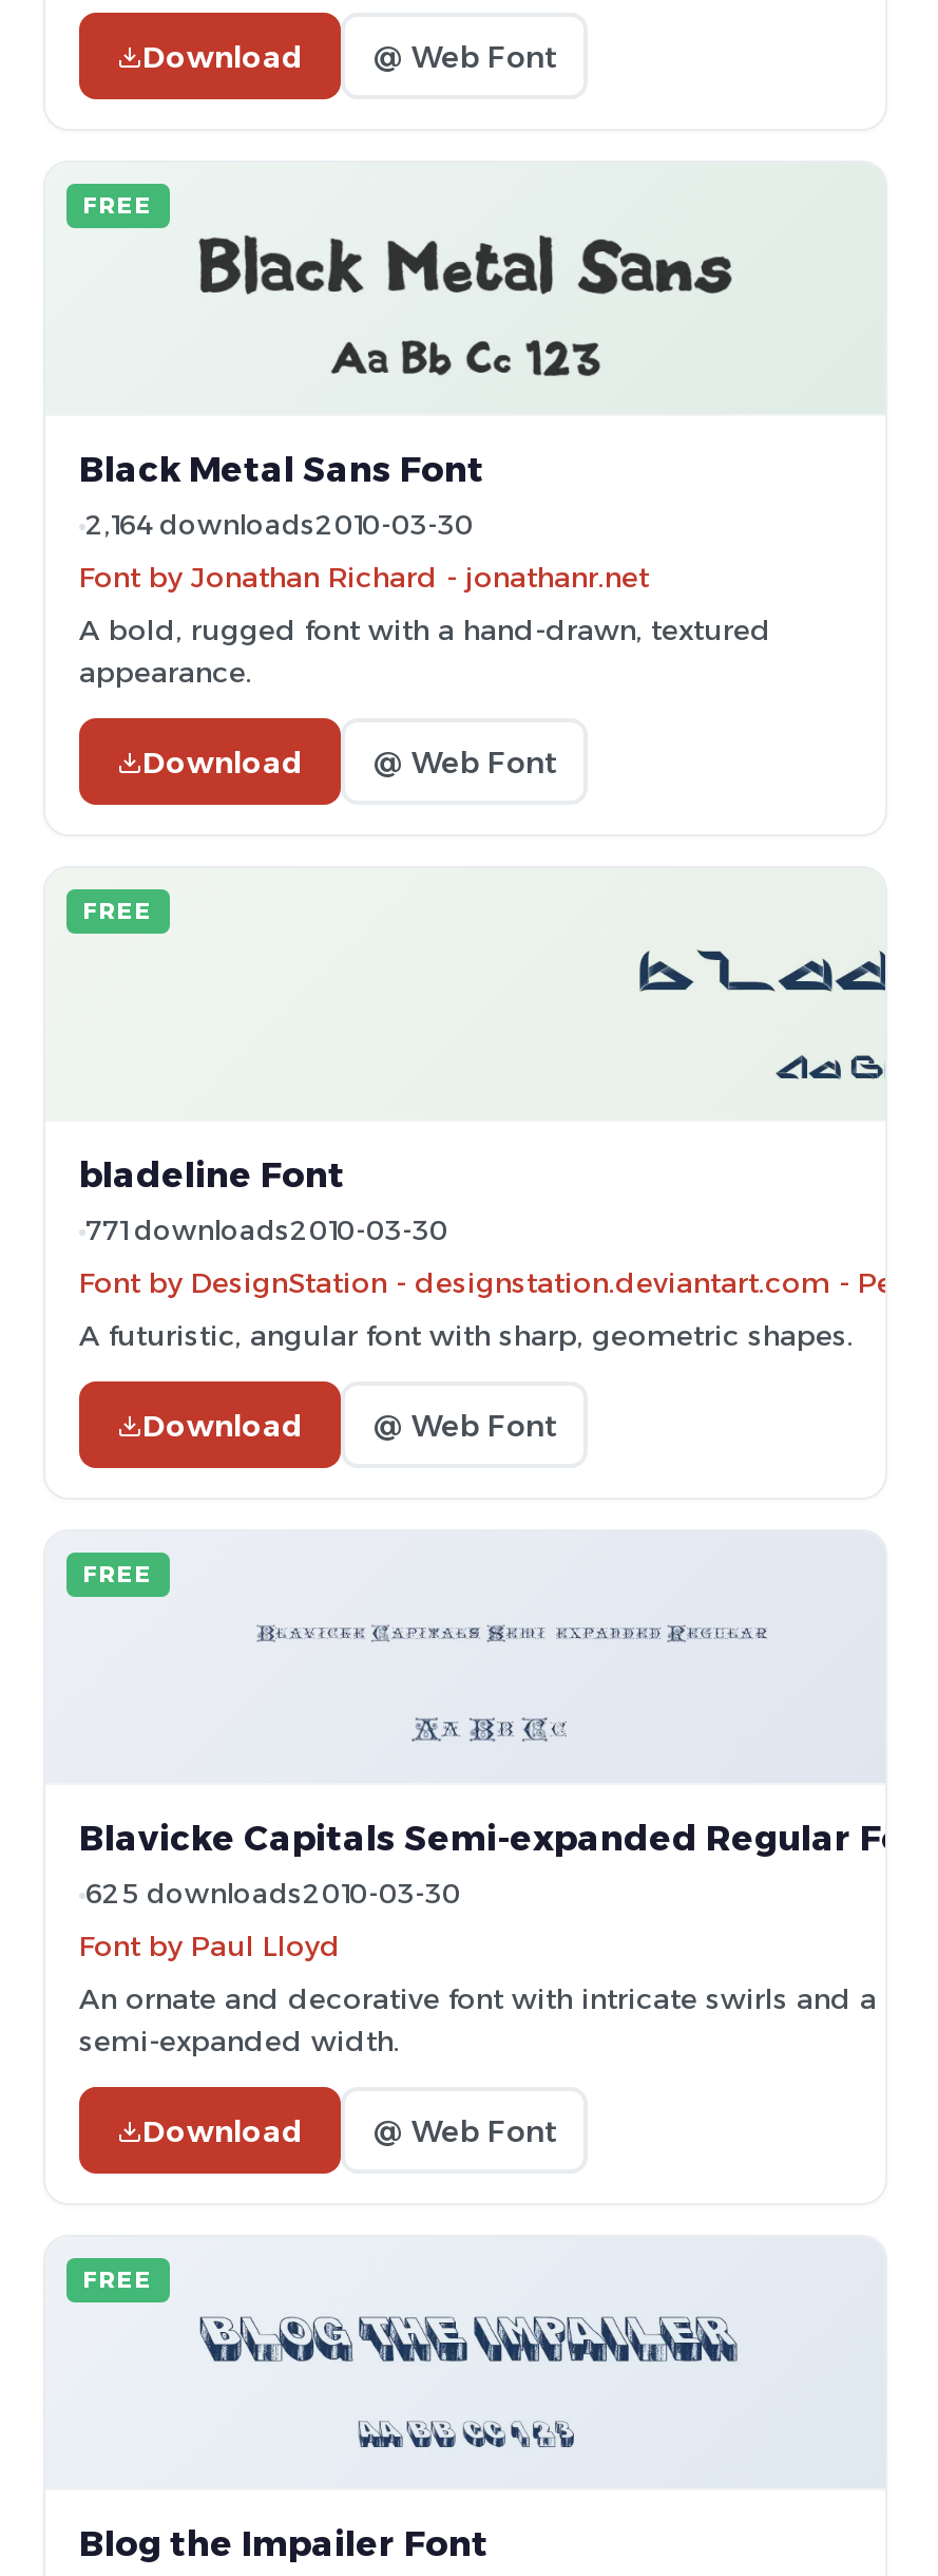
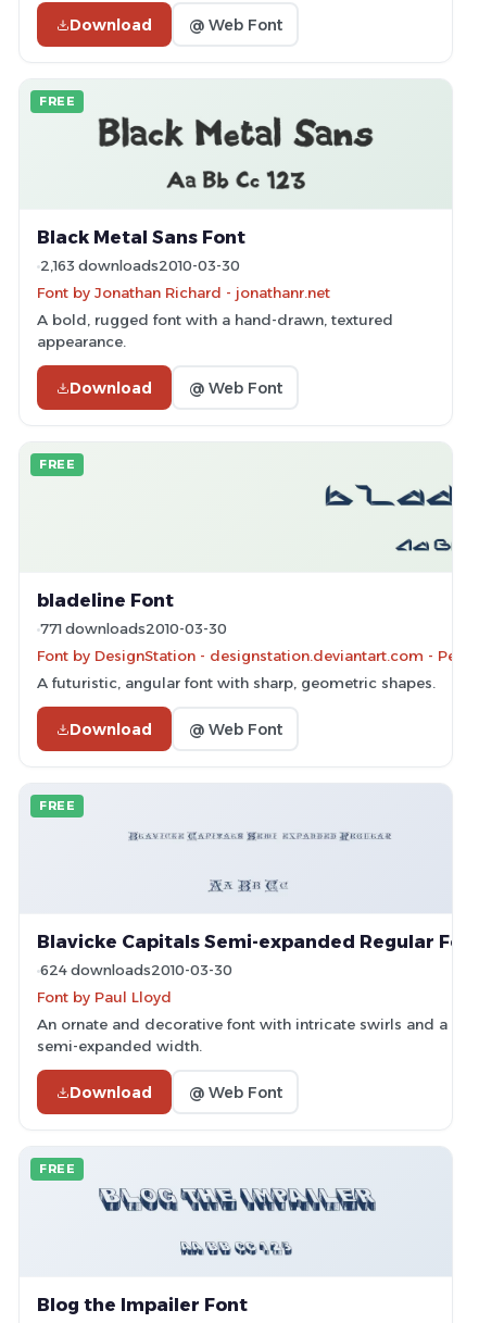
[85,509,474,541] 2,164 downloads2010-03-30 -> [40,258,240,274] 2,163 downloads2010-03-30
[85,1878,461,1910] 625 downloads2010-03-30 -> [40,962,232,978] 624 downloads2010-03-30

